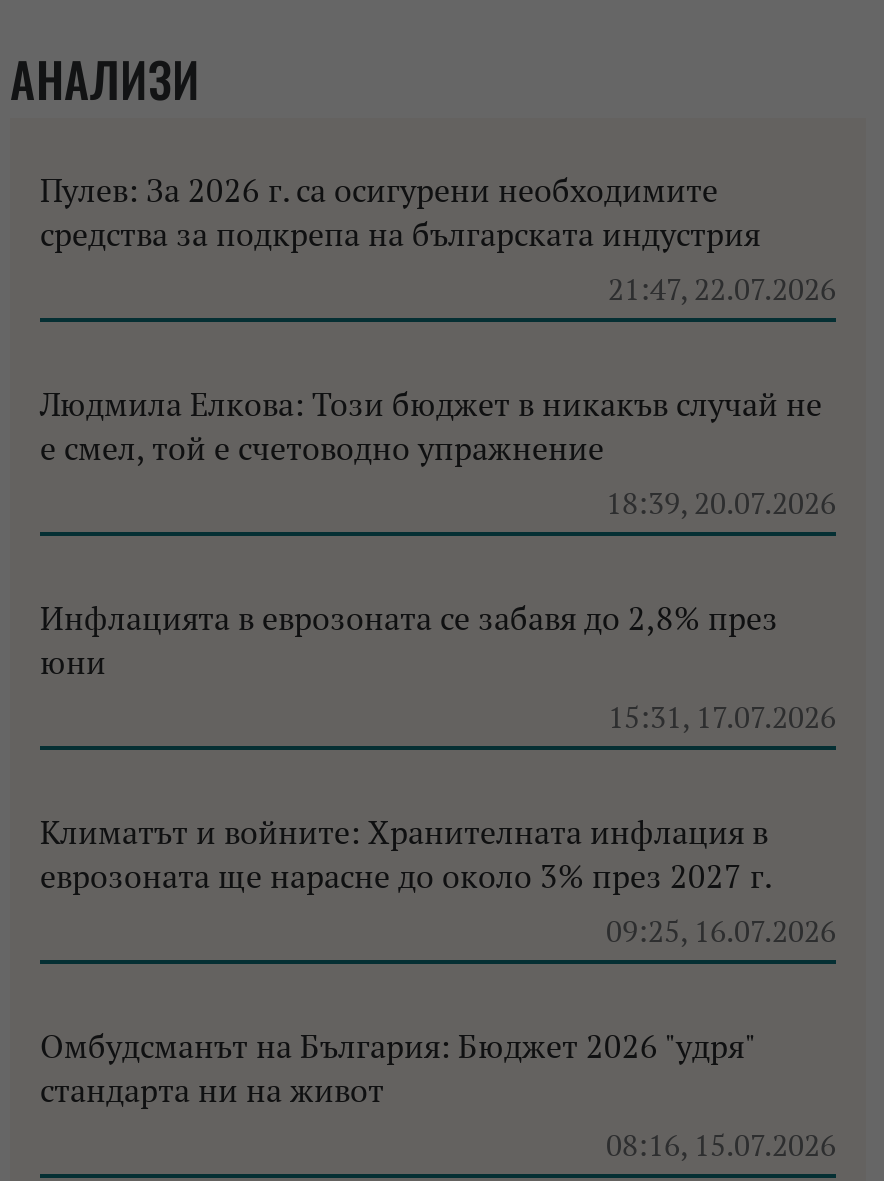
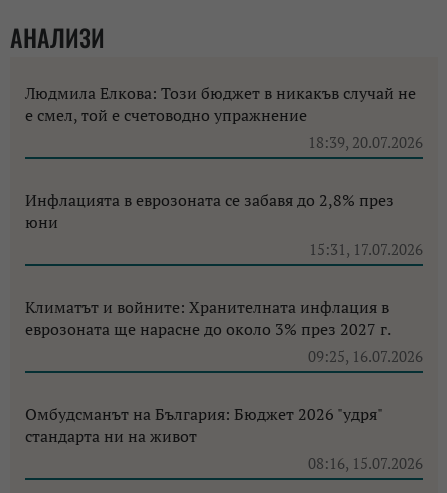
[40,168,836,308] Пулев: За 2026 г. са осигурени необходимите | средства за подкрепа на българската индустрия | 21:47, 22.07.2026 -> none

